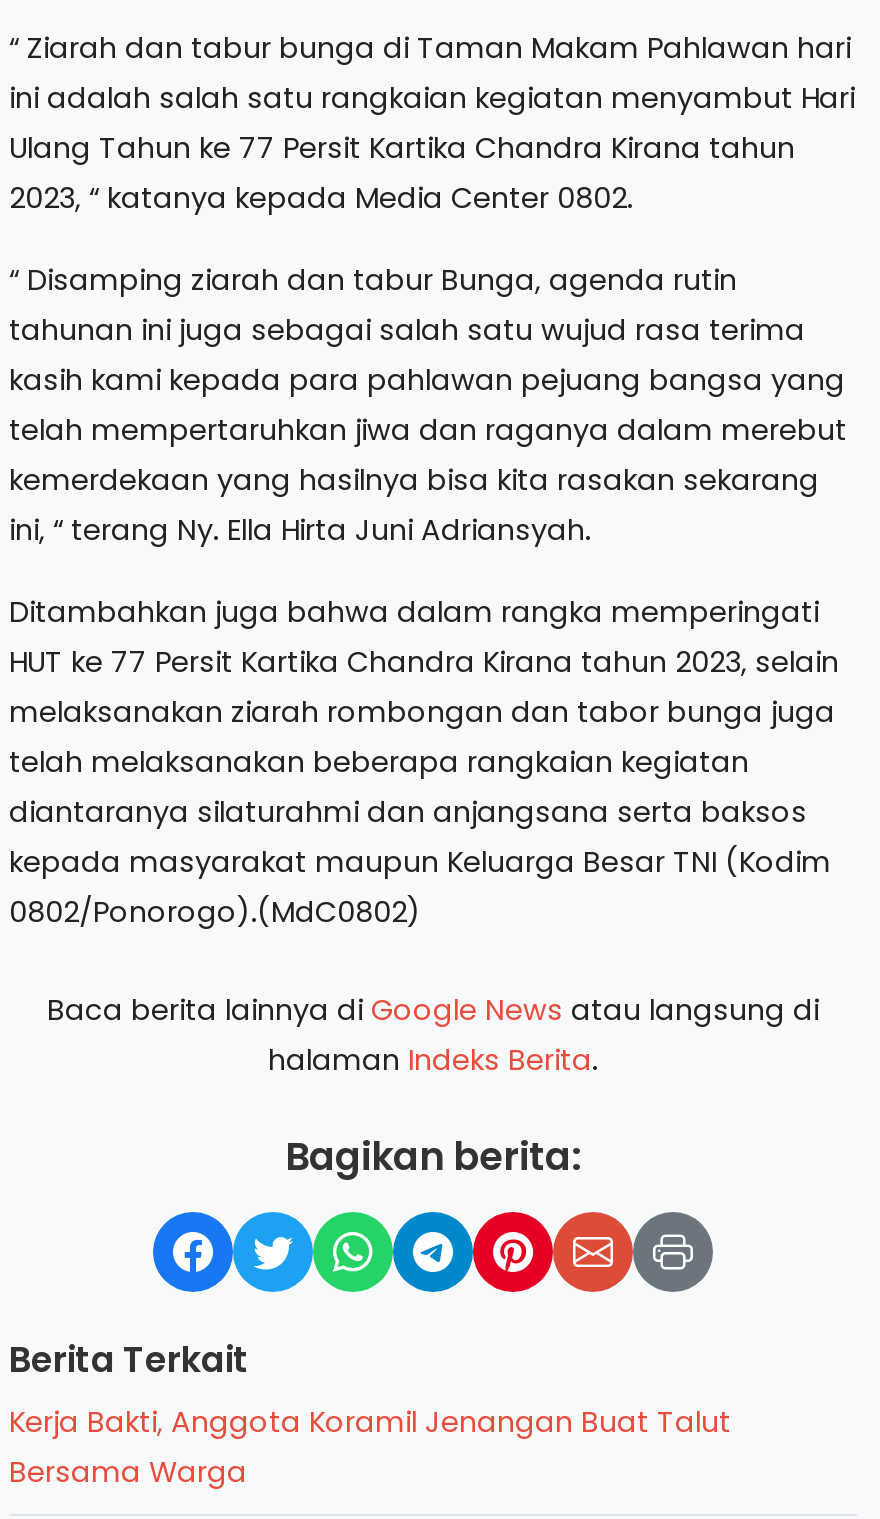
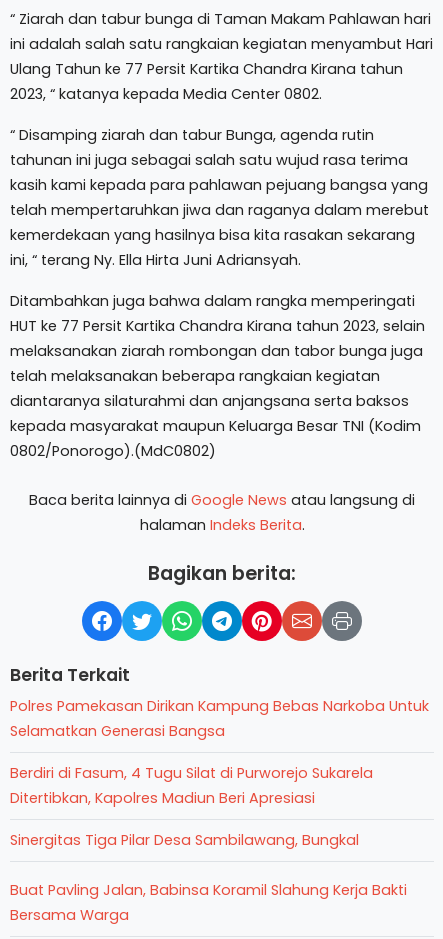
[9,1402,731,1442] Kerja Bakti, Anggota Koramil Jenangan Buat Talut -> [10,696,429,900] Polres Pamekasan Dirikan Kampung Bebas Narkoba Untuk | Selamatkan Generasi Bangsa | Berdiri di Fasum, 4 Tugu Silat di Purworejo Sukarela | Ditertibkan, Kapolres Madiun Beri Apresiasi | Sinergitas Tiga Pilar Desa Sambilawang, Bungkal | Buat Pavling Jalan, Babinsa Koramil Slahung Kerja Bakti

